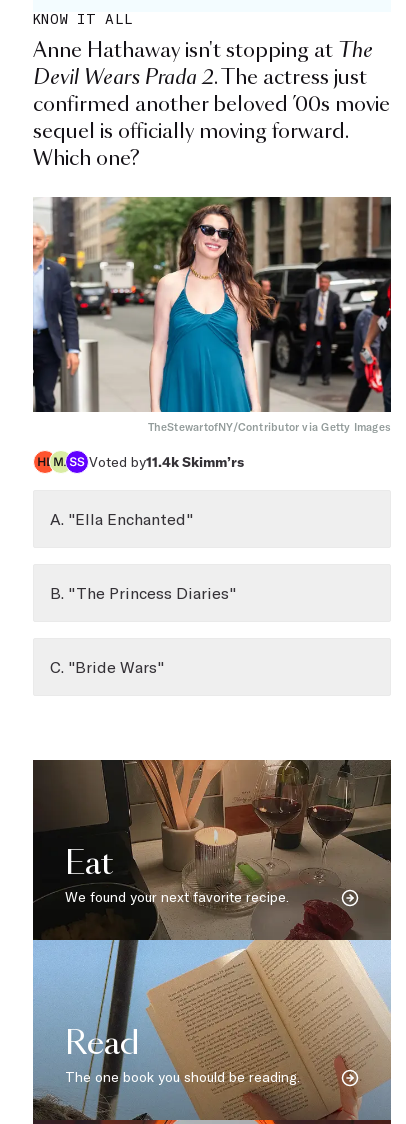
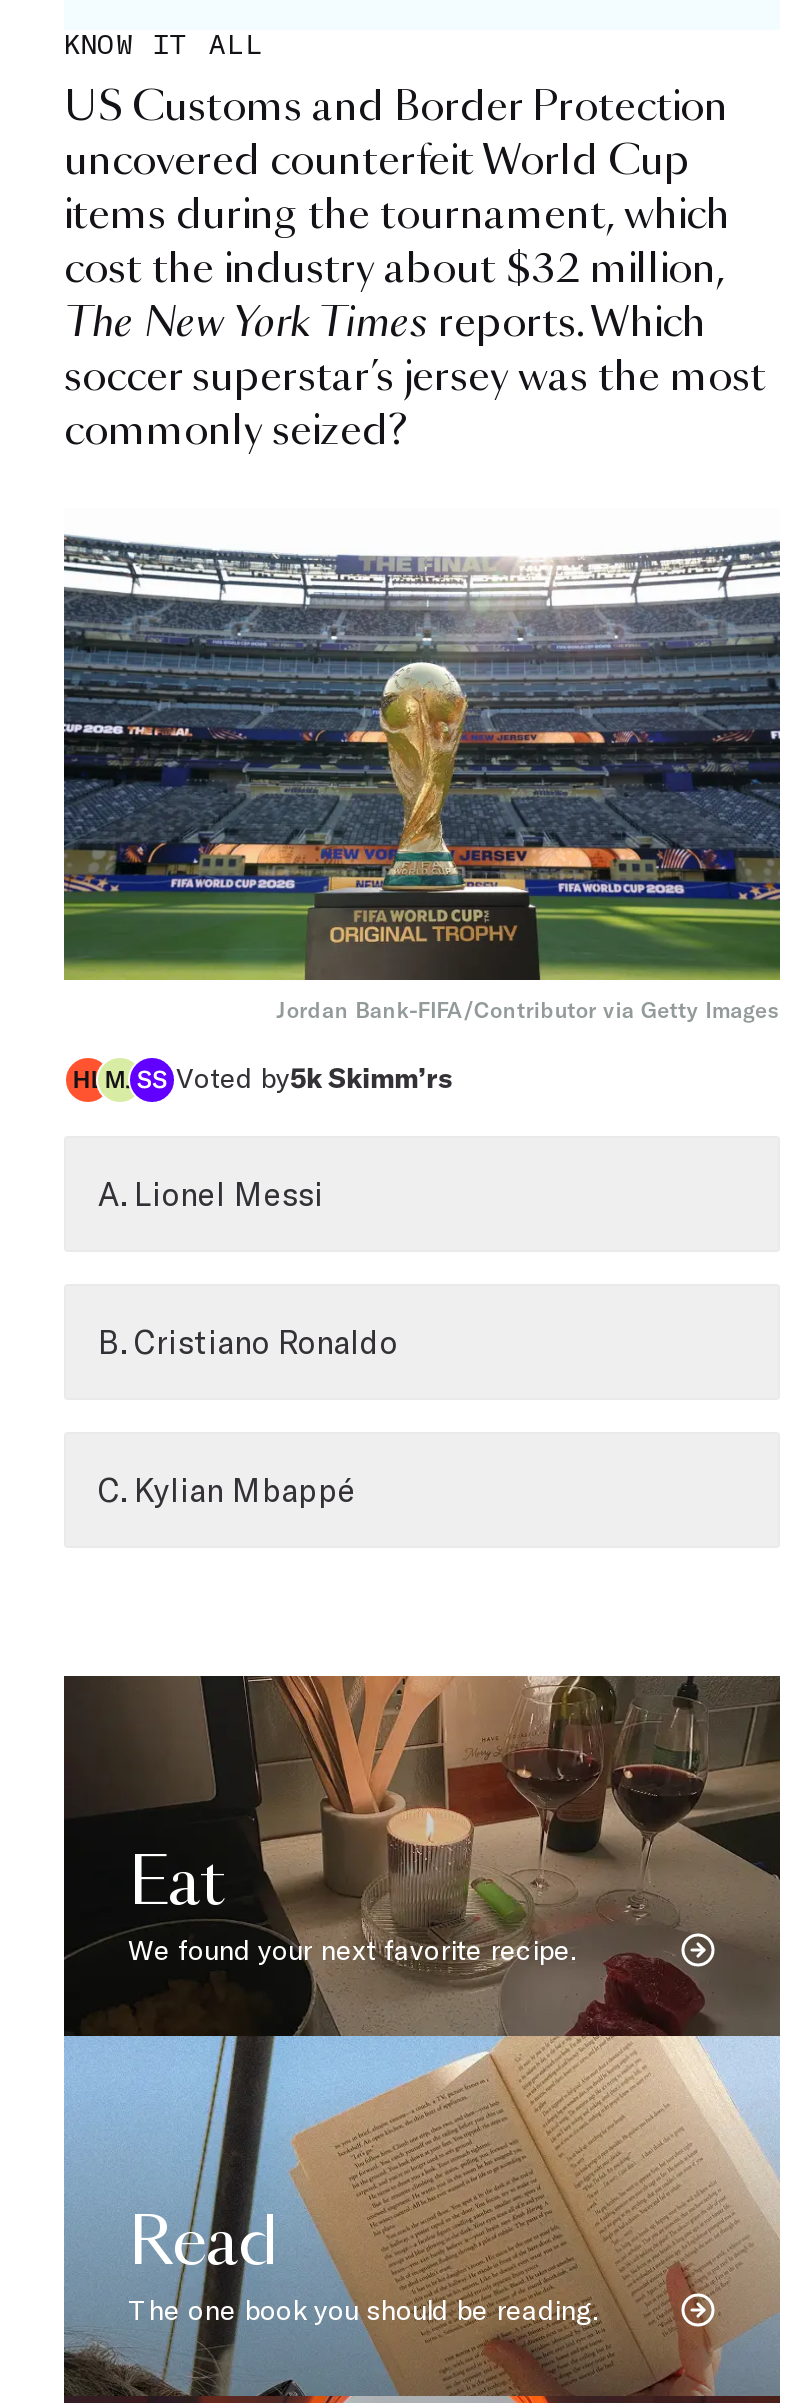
[33,41,390,169] Anne Hathaway isn't stopping at The | Devil Wears Prada 2. The actress just | confirmed another beloved ’00s movie | sequel is officially moving forward. | Which one? -> [64,88,766,452] US Customs and Border Protection | uncovered counterfeit World Cup | items during the tournament, which | cost the industry about $32 million, | The New York Times reports. Which | soccer superstar’s jersey was the most | commonly seized?
[32,204,392,434] [image] | TheStewartofNY/Contributor via Getty Images -> [62,534,782,1023] [image] | Jordan Bank-FIFA/Contributor via Getty Images
[89,453,244,471] Voted by11.4kSkimm’rs -> [176,1060,452,1096] Voted by5kSkimm’rs
[50,509,193,529] A. "Ella Enchanted" -> [98,1173,324,1213] A. Lionel Messi
[50,583,236,603] B. "The Princess Diaries" -> [98,1321,398,1361] B. Cristiano Ronaldo
[50,657,164,677] C. "Bride Wars" -> [98,1469,356,1509] C. Kylian Mbappé

